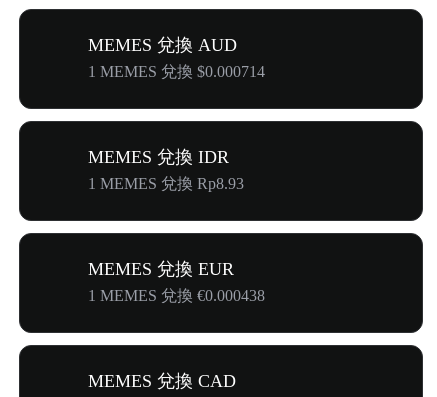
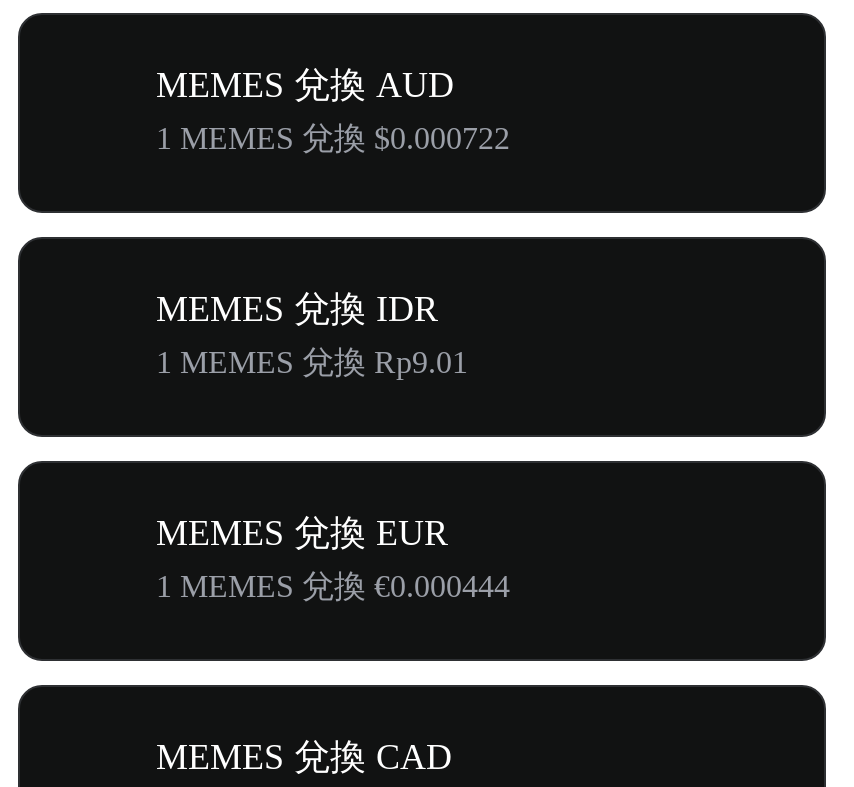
[88,63,265,80] 1 MEMES 兌換 $0.000714 -> [156,121,510,155] 1 MEMES 兌換 $0.000722
[88,175,244,192] 1 MEMES 兌換 Rp8.93 -> [156,345,468,379] 1 MEMES 兌換 Rp9.01
[88,287,265,304] 1 MEMES 兌換 €0.000438 -> [156,569,510,603] 1 MEMES 兌換 €0.000444

